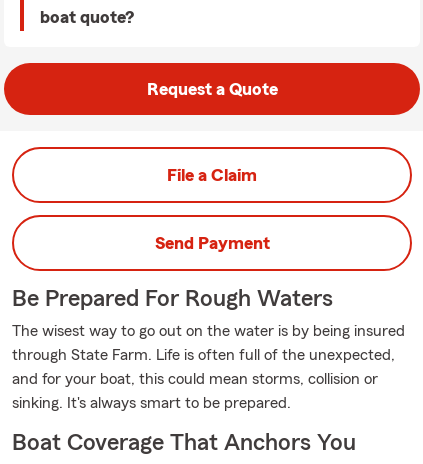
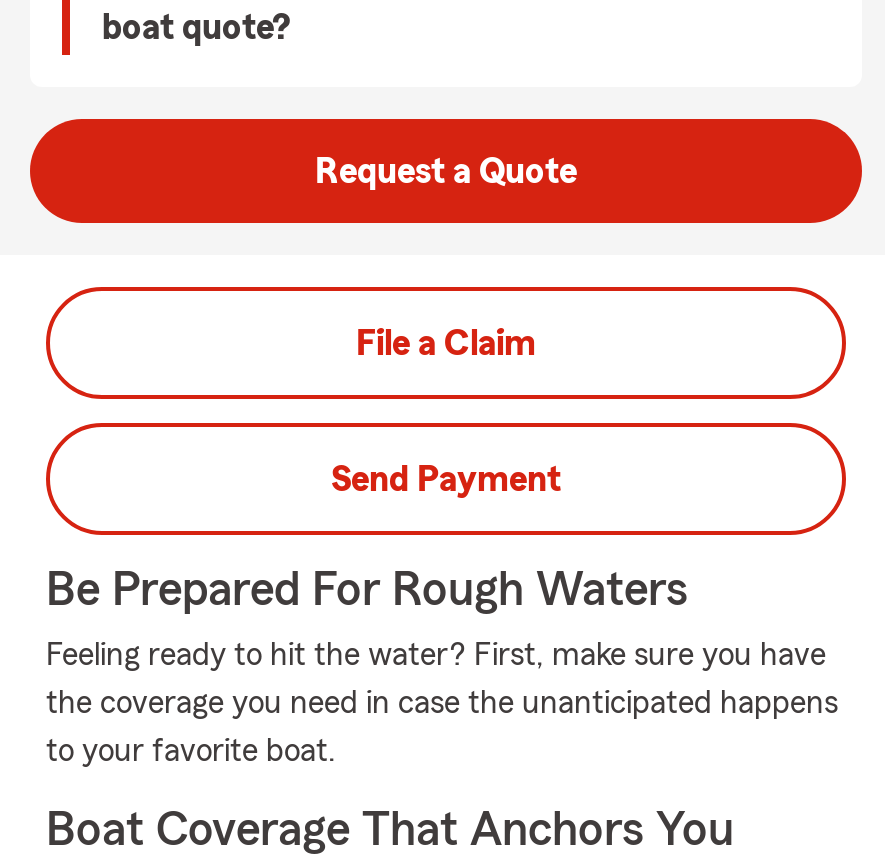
[12,323,405,411] The wisest way to go out on the water is by being insured | through State Farm. Life is often full of the unexpected, | and for your boat, this could mean storms, collision or | sinking. It's always smart to be prepared. -> [46,639,838,767] Feeling ready to hit the water? First, make sure you have | the coverage you need in case the unanticipated happens | to your favorite boat.

